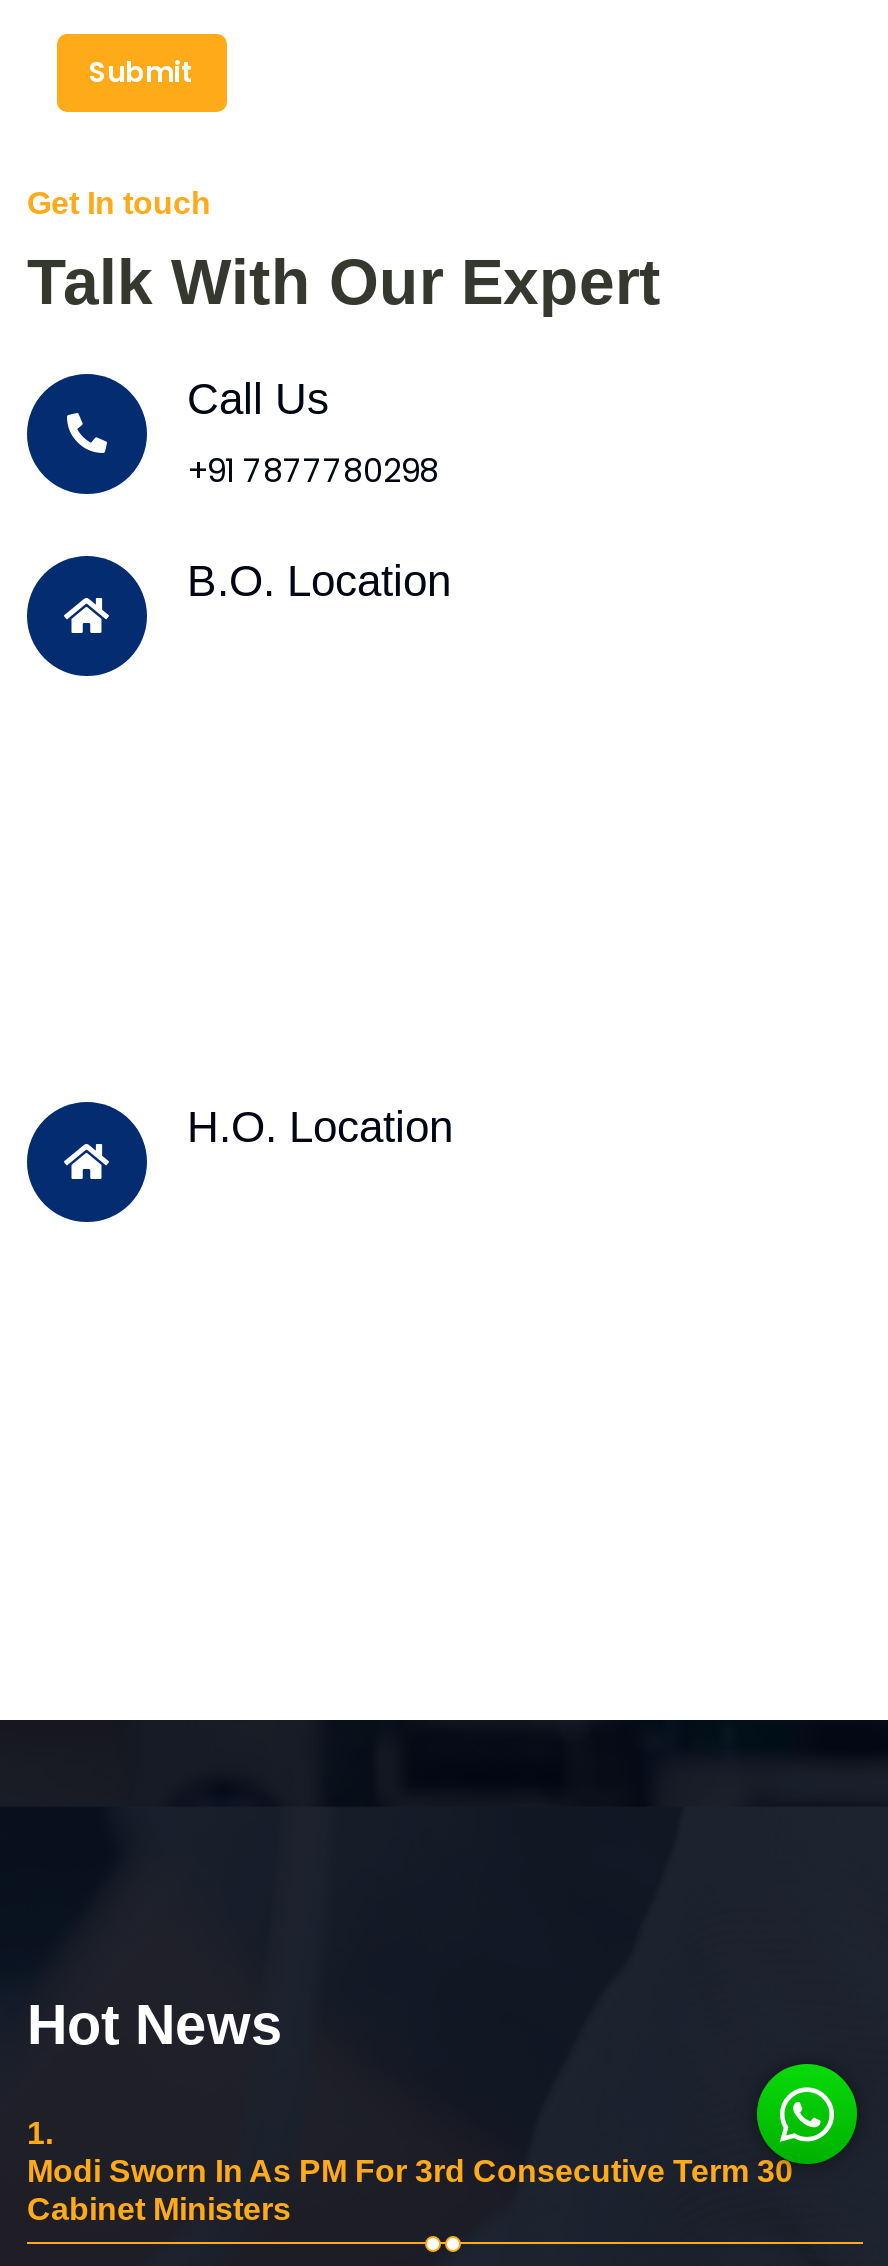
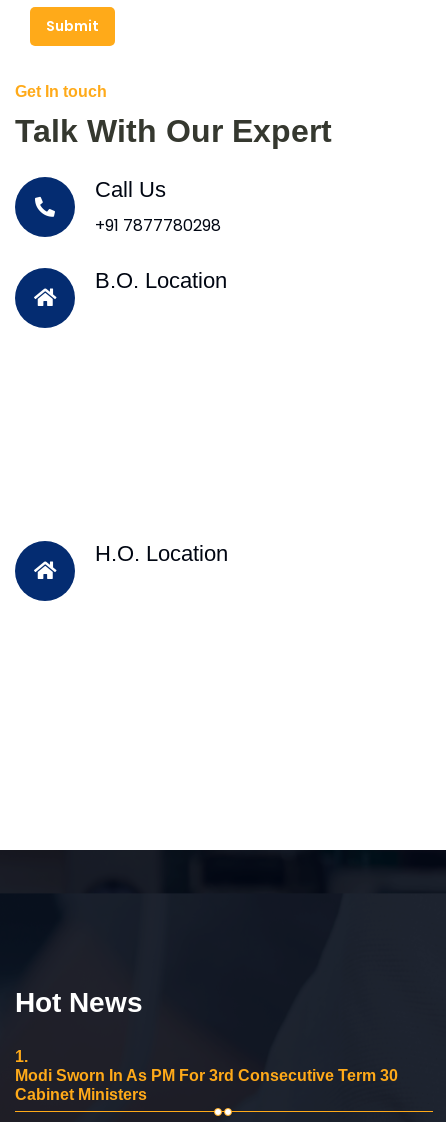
[755,2062,859,2166] [image] -> none

